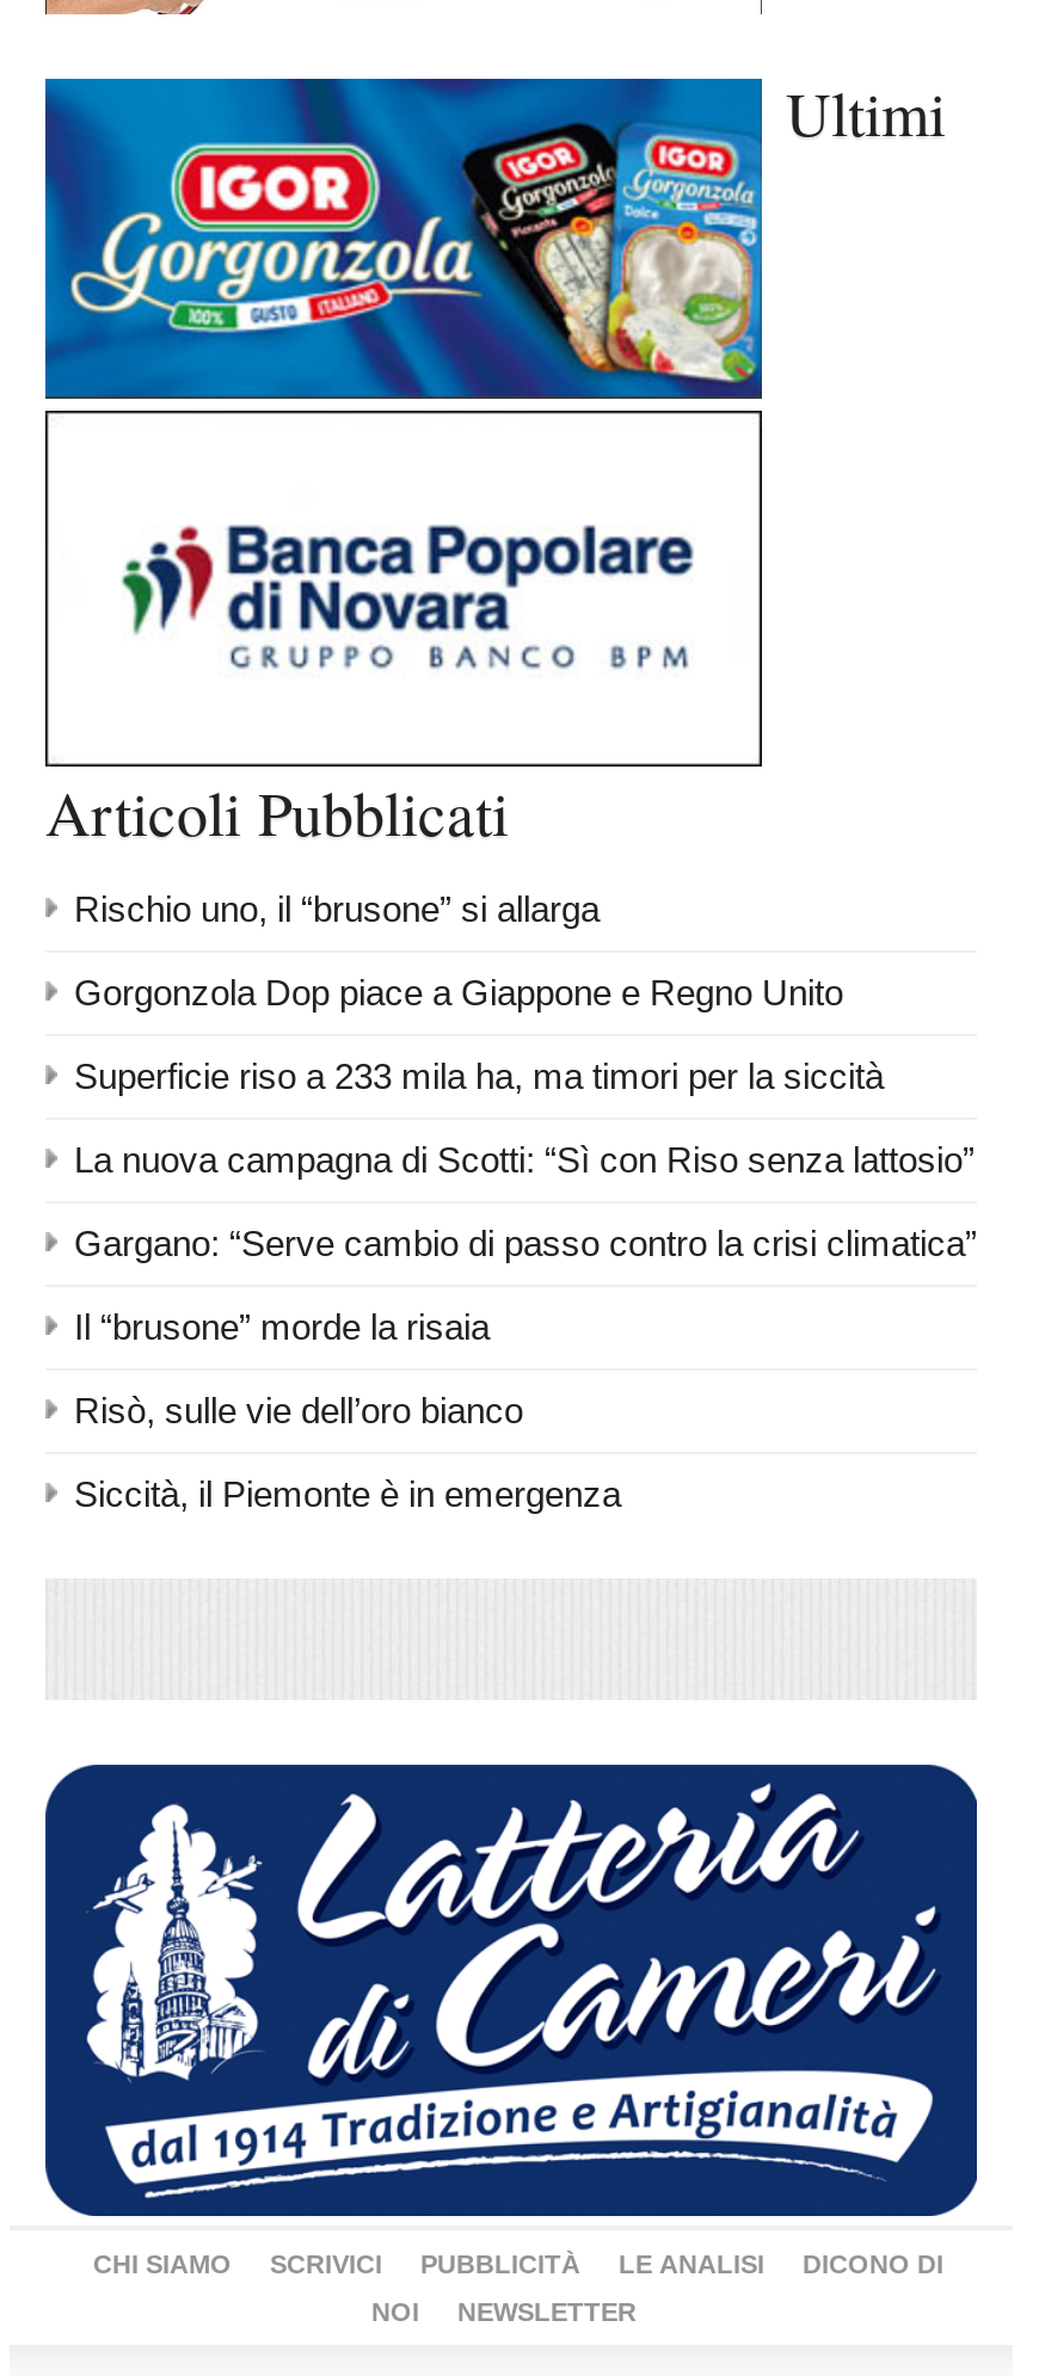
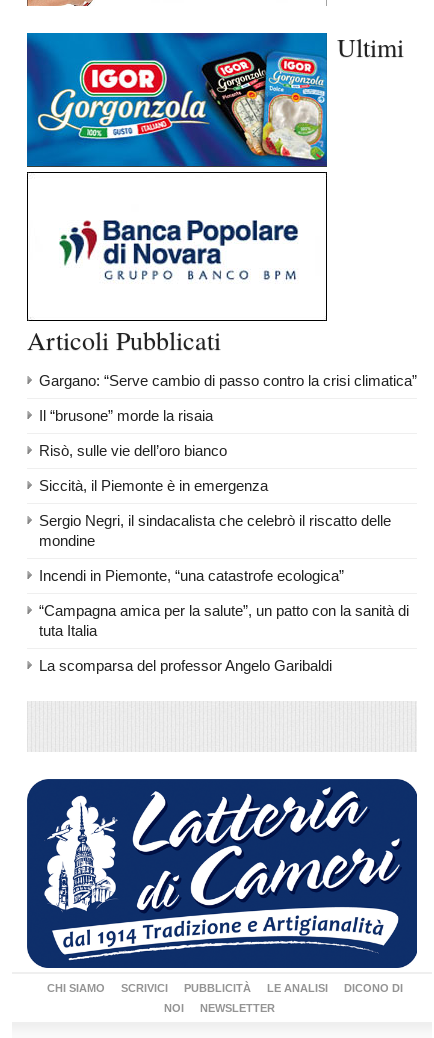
[74,888,975,1179] Rischio uno, il “brusone” si allarga | Gorgonzola Dop piace a Giappone e Regno Unito | Superficie riso a 233 mila ha, ma timori per la siccità | La nuova campagna di Scotti: “Sì con Riso senza lattosio” -> none
moved [74,1222,977,1513] -> [39,372,417,494]: Gargano: “Serve cambio di passo contro la crisi climatica” | Il “brusone” morde la risaia | Risò, sulle vie dell’oro bianco | Siccità, il Piemonte è in emergenza
none -> [39,512,409,674] Sergio Negri, il sindacalista che celebrò il riscatto delle | mondine | Incendi in Piemonte, “una catastrofe ecologica” | “Campagna amica per la salute”, un patto con la sanità di | tuta Italia | La scomparsa del professor Angelo Garibaldi

